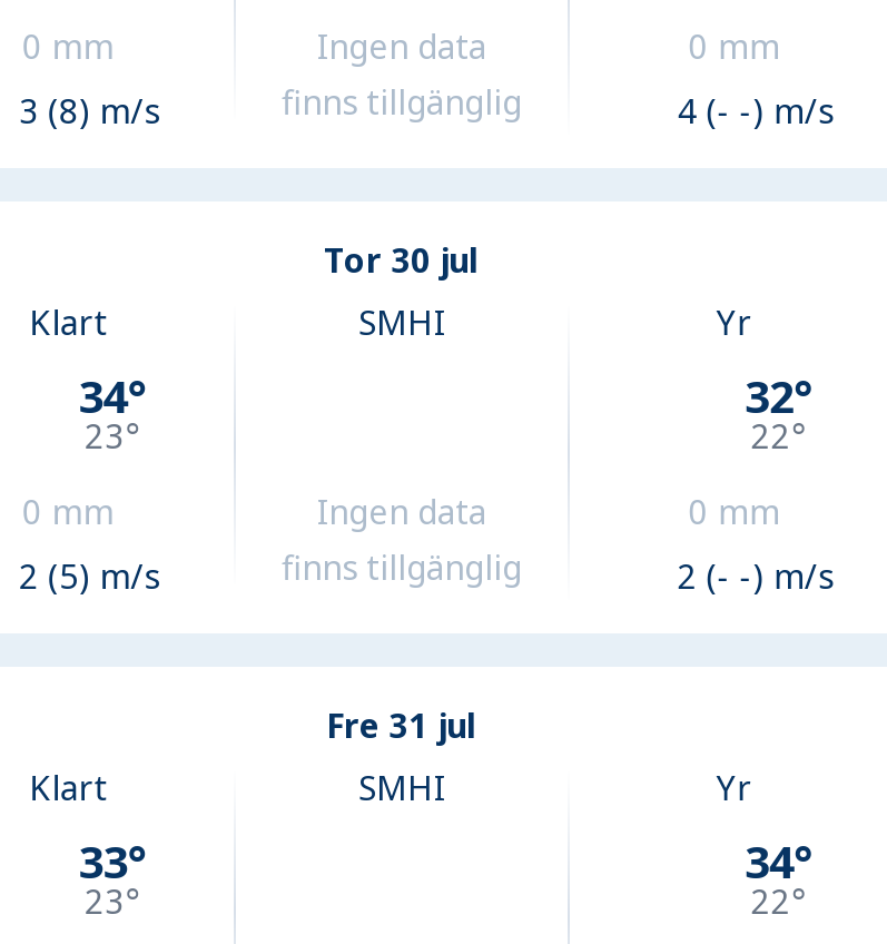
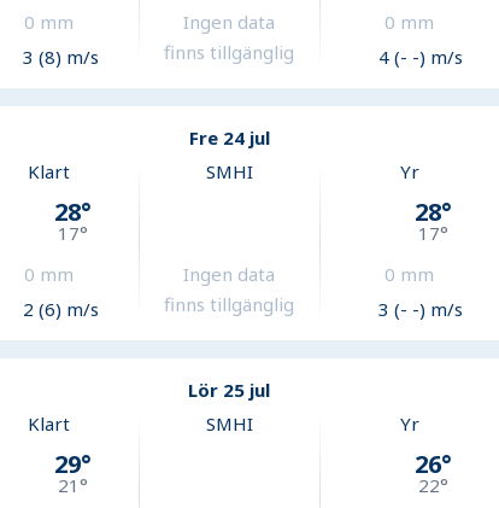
[324,238,477,283] Tor 30 jul -> [189,126,269,150] Fre 24 jul
[78,366,147,426] 34° -> [54,195,92,228] 28°
[744,366,813,426] 32° -> [415,195,452,228] 28°
[85,413,141,457] 23° -> [58,221,88,245] 17°
[751,413,806,457] 22° -> [419,221,449,245] 17°
[19,553,160,598] 2 (5) m/s -> [23,297,98,321] 2 (6) m/s
[677,553,833,598] 2 (- -) m/s -> [379,297,463,321] 3 (- -) m/s
[326,703,475,748] Fre 31 jul -> [188,378,270,402] Lör 25 jul
[78,831,147,891] 33° -> [54,448,92,480] 29°
[744,831,813,891] 34° -> [415,448,452,480] 26°
[85,878,141,923] 23° -> [58,473,88,497] 21°

